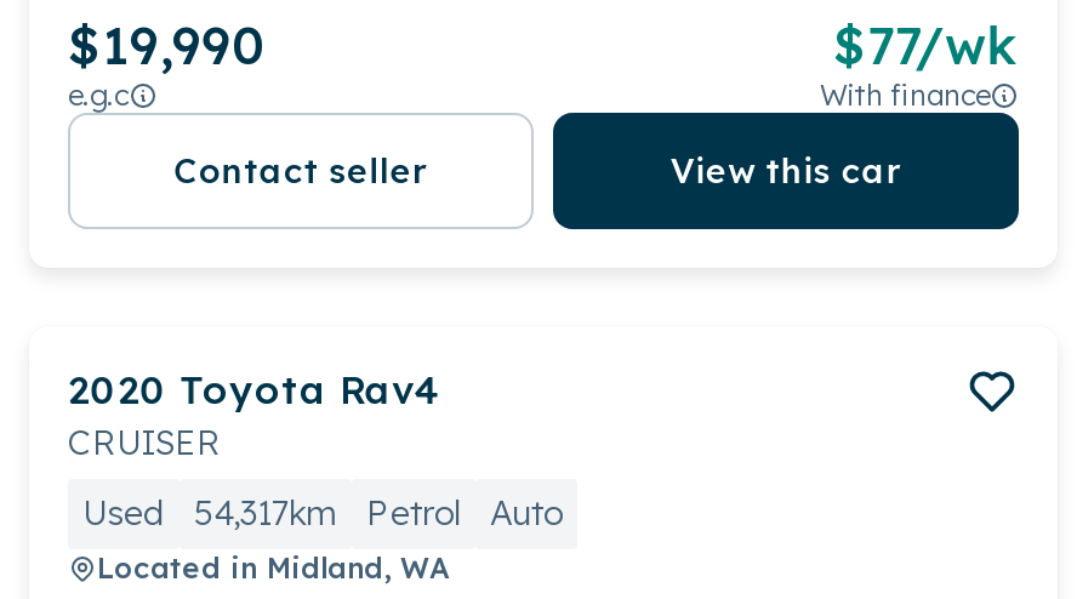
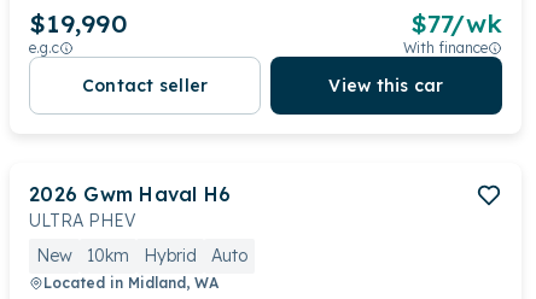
[68,365,441,464] 2020 Toyota Rav4 | CRUISER -> [29,182,231,231] 2026 Gwm Haval H6 | ULTRA PHEV
[82,491,461,535] Used | 54,317km | Petrol -> [36,245,197,266] New | 10km | Hybrid

